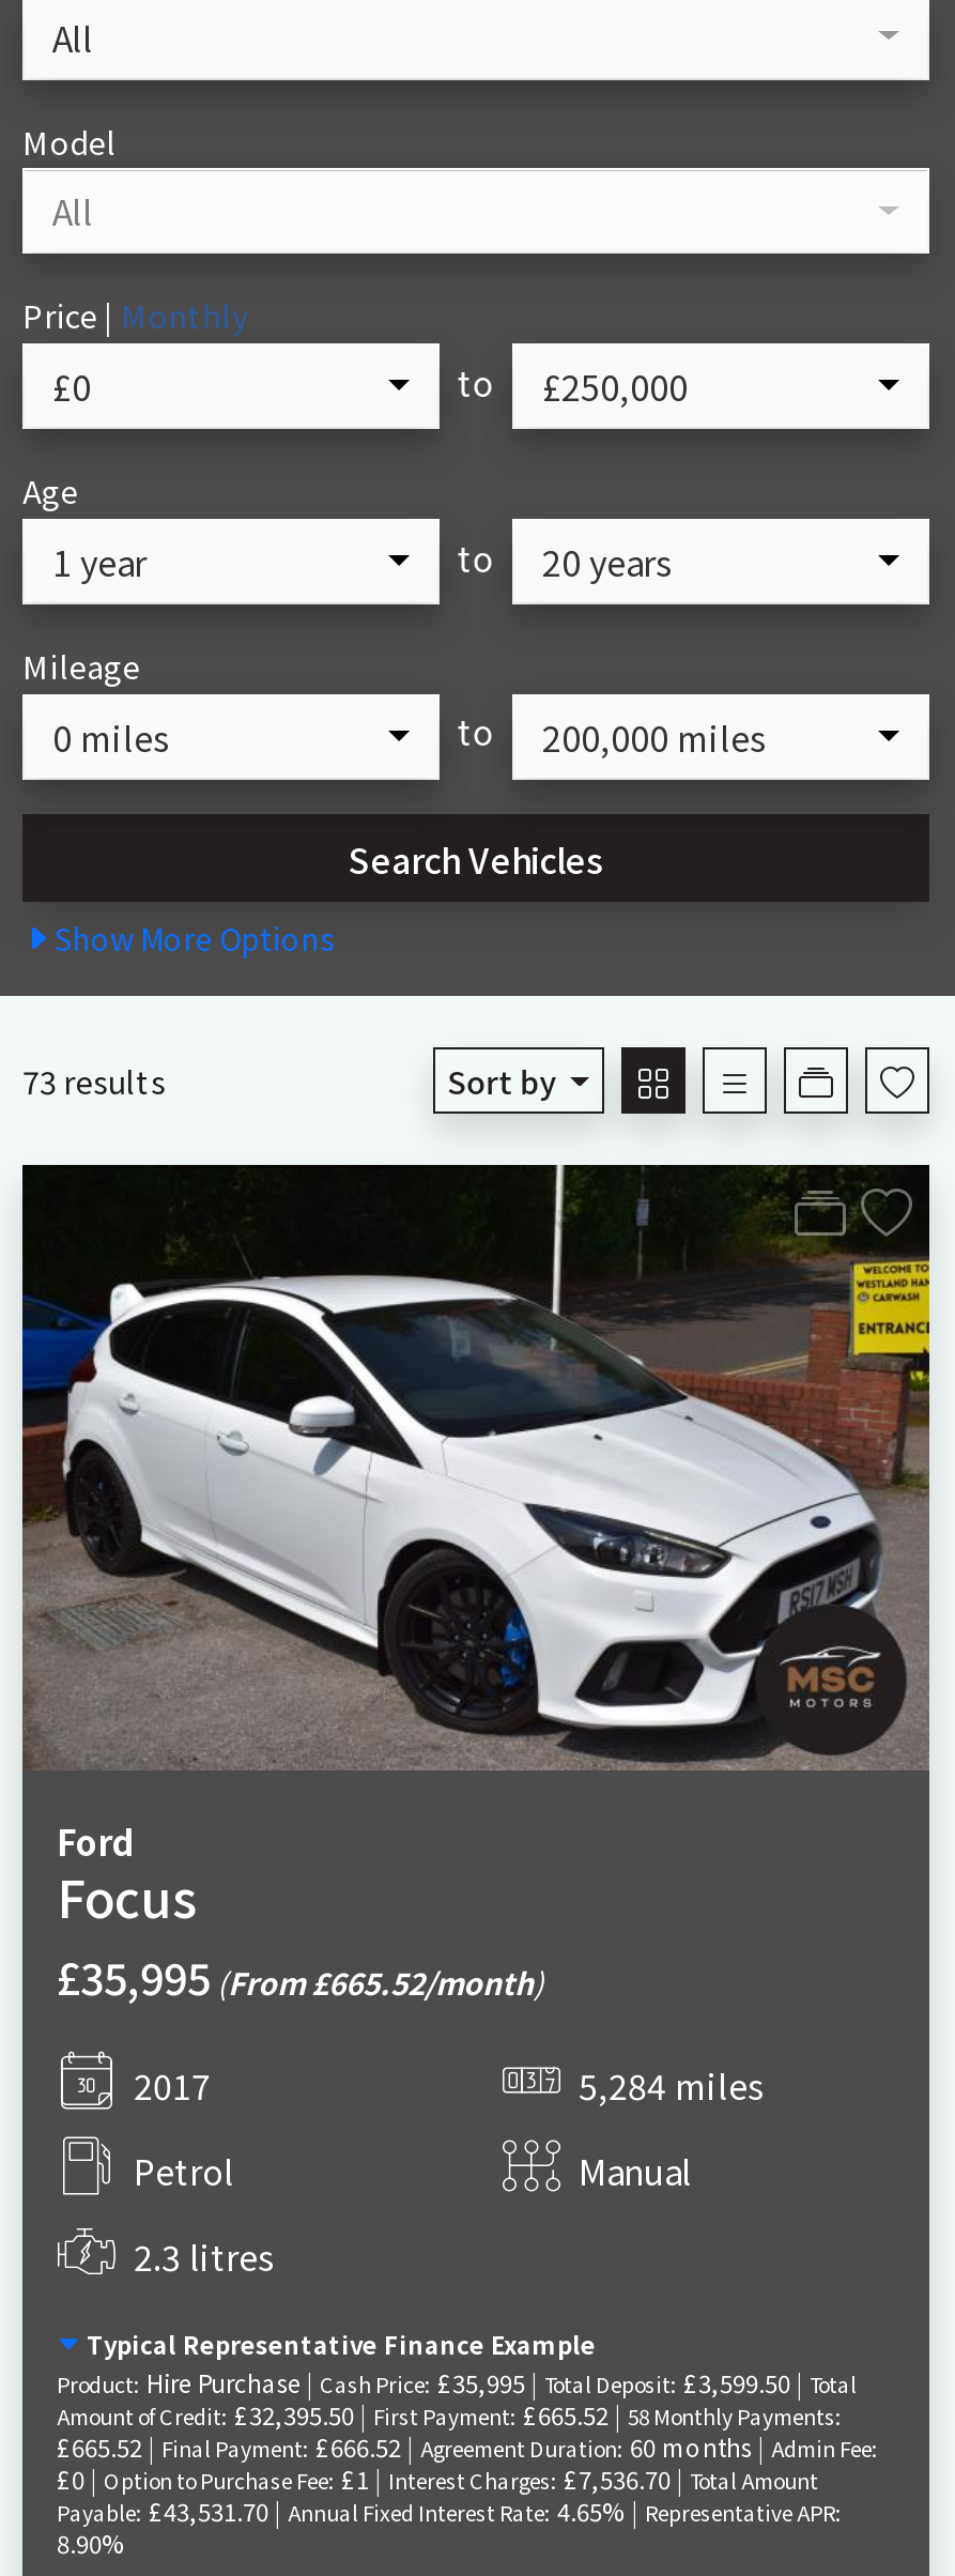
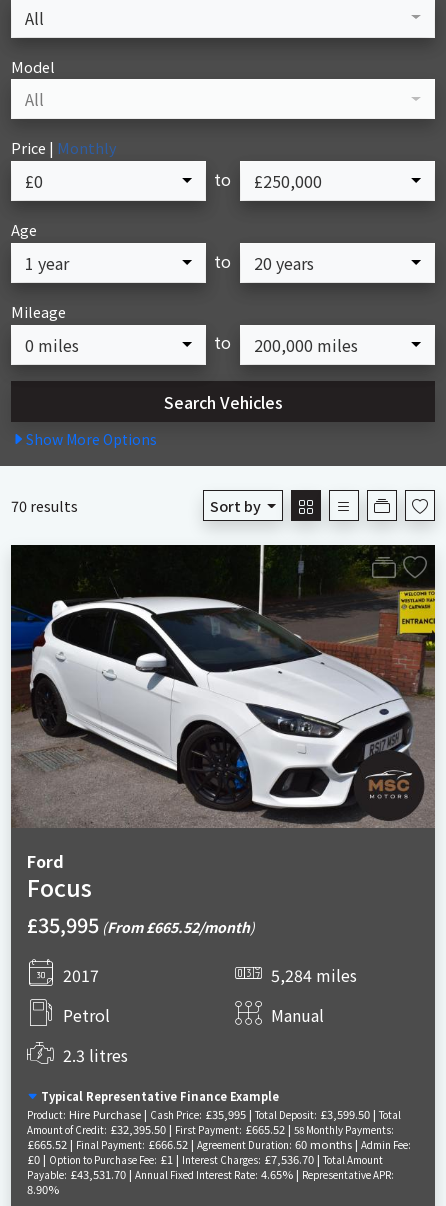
[22,1058,166,1103] 73 results -> [11,495,78,516] 70 results

